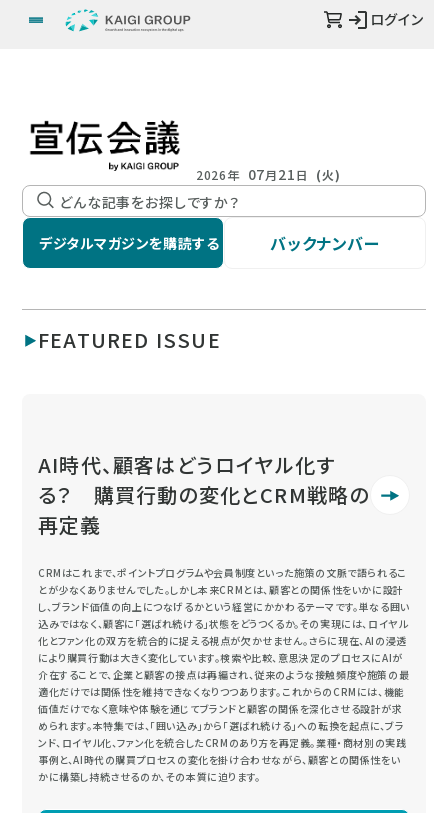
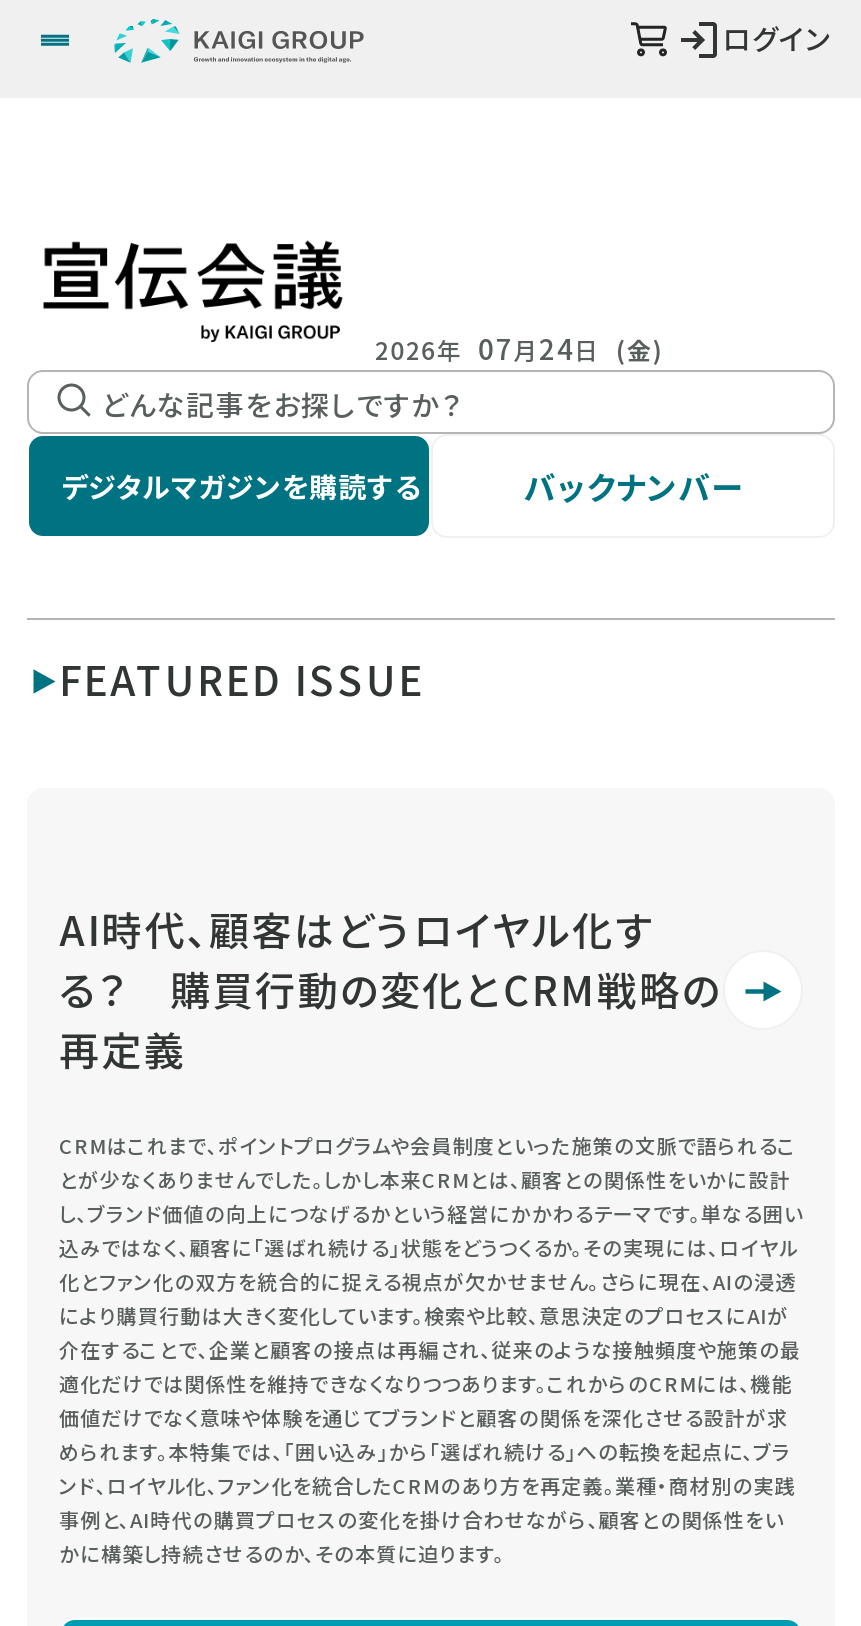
[196,164,341,184] 2026年 07月21日 (火) -> [375,328,664,368] 2026年 07月24日 (金)

